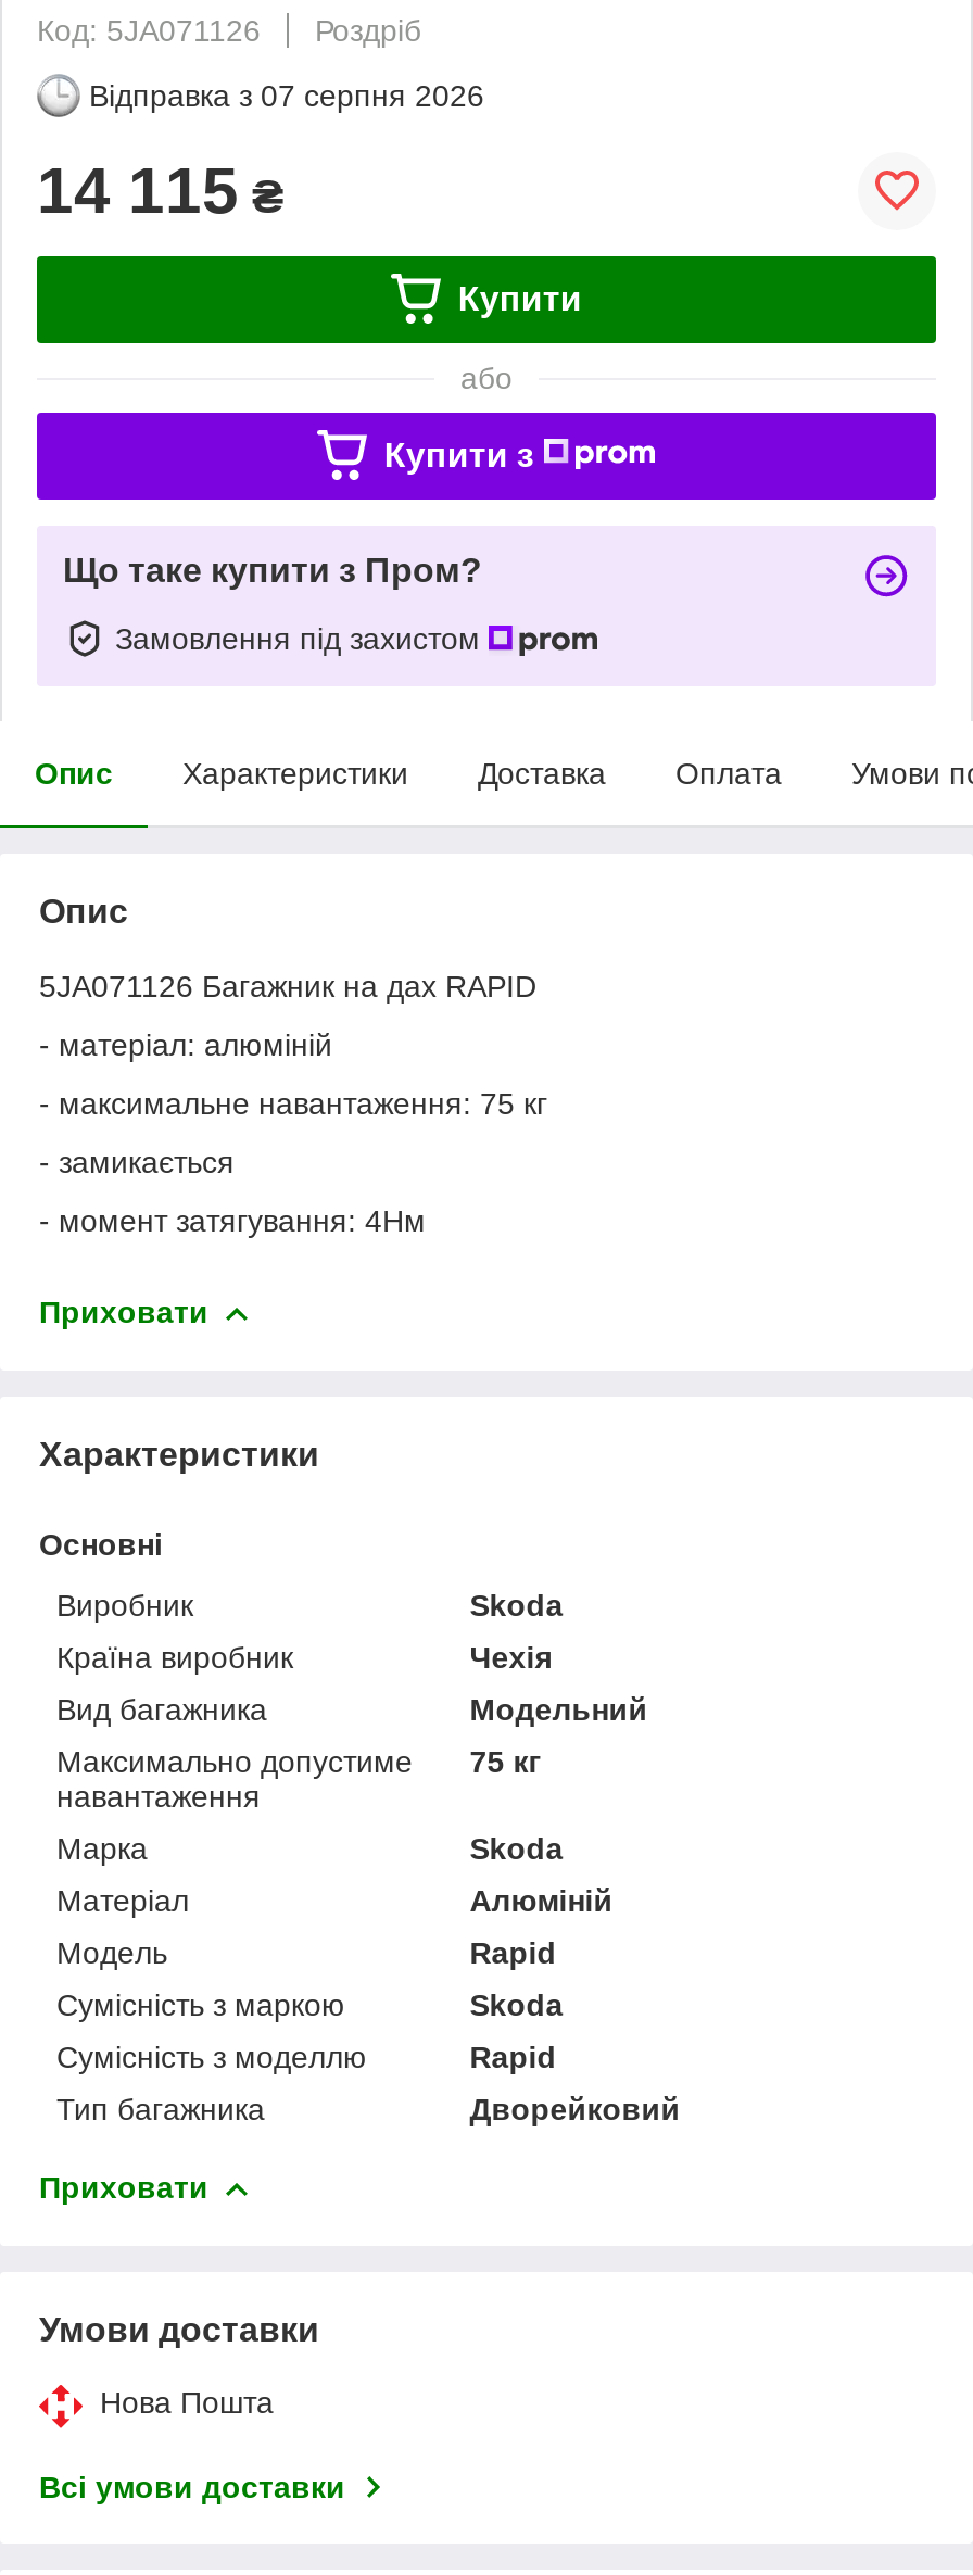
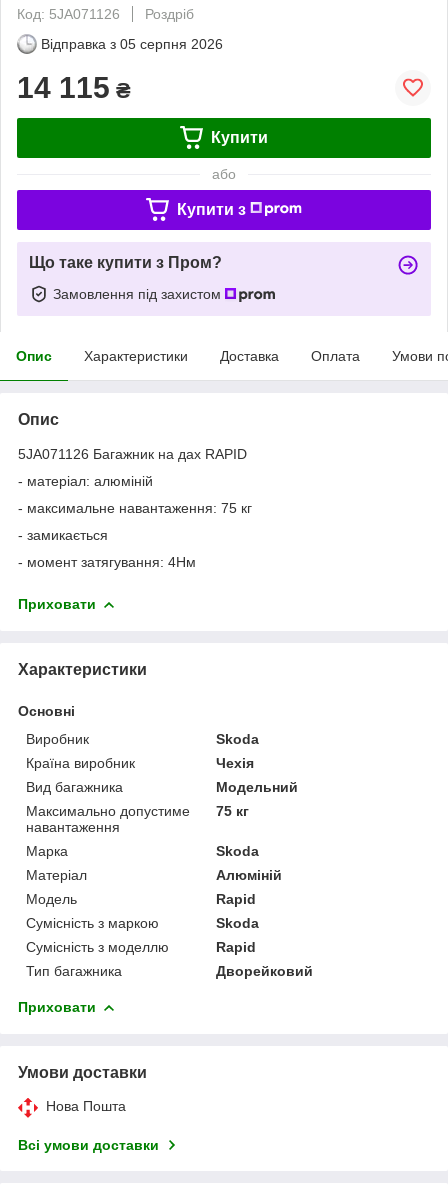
[89,78,484,113] Відправка з 07 серпня 2026 -> [41,36,223,52] Відправка з 05 серпня 2026

